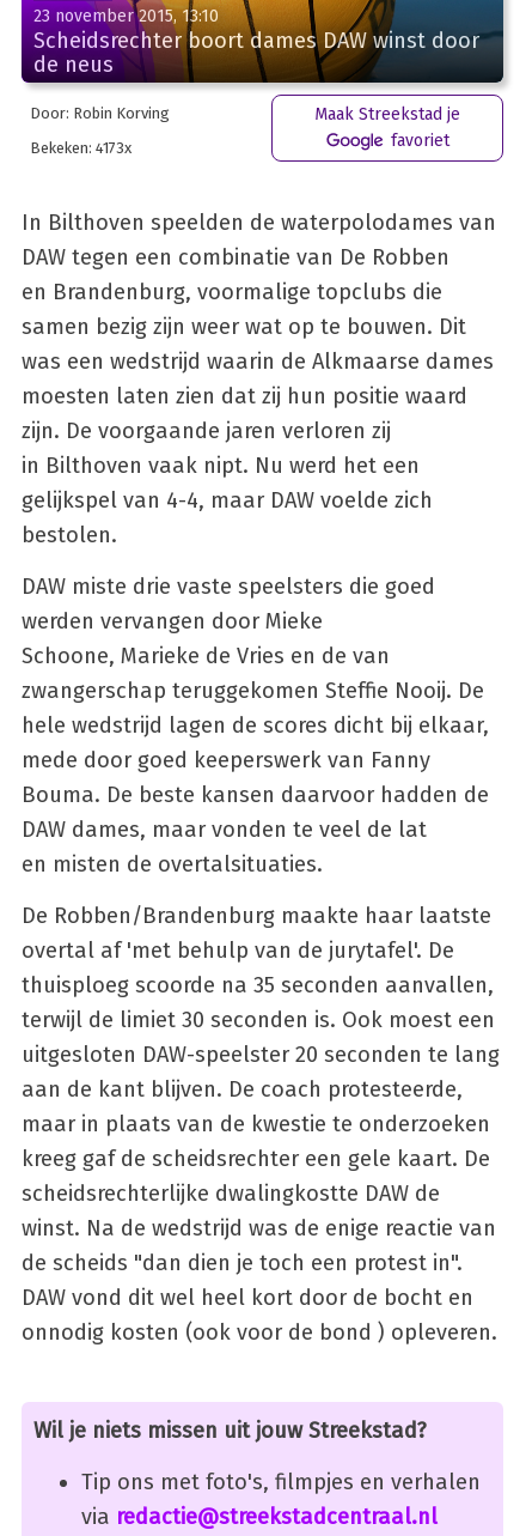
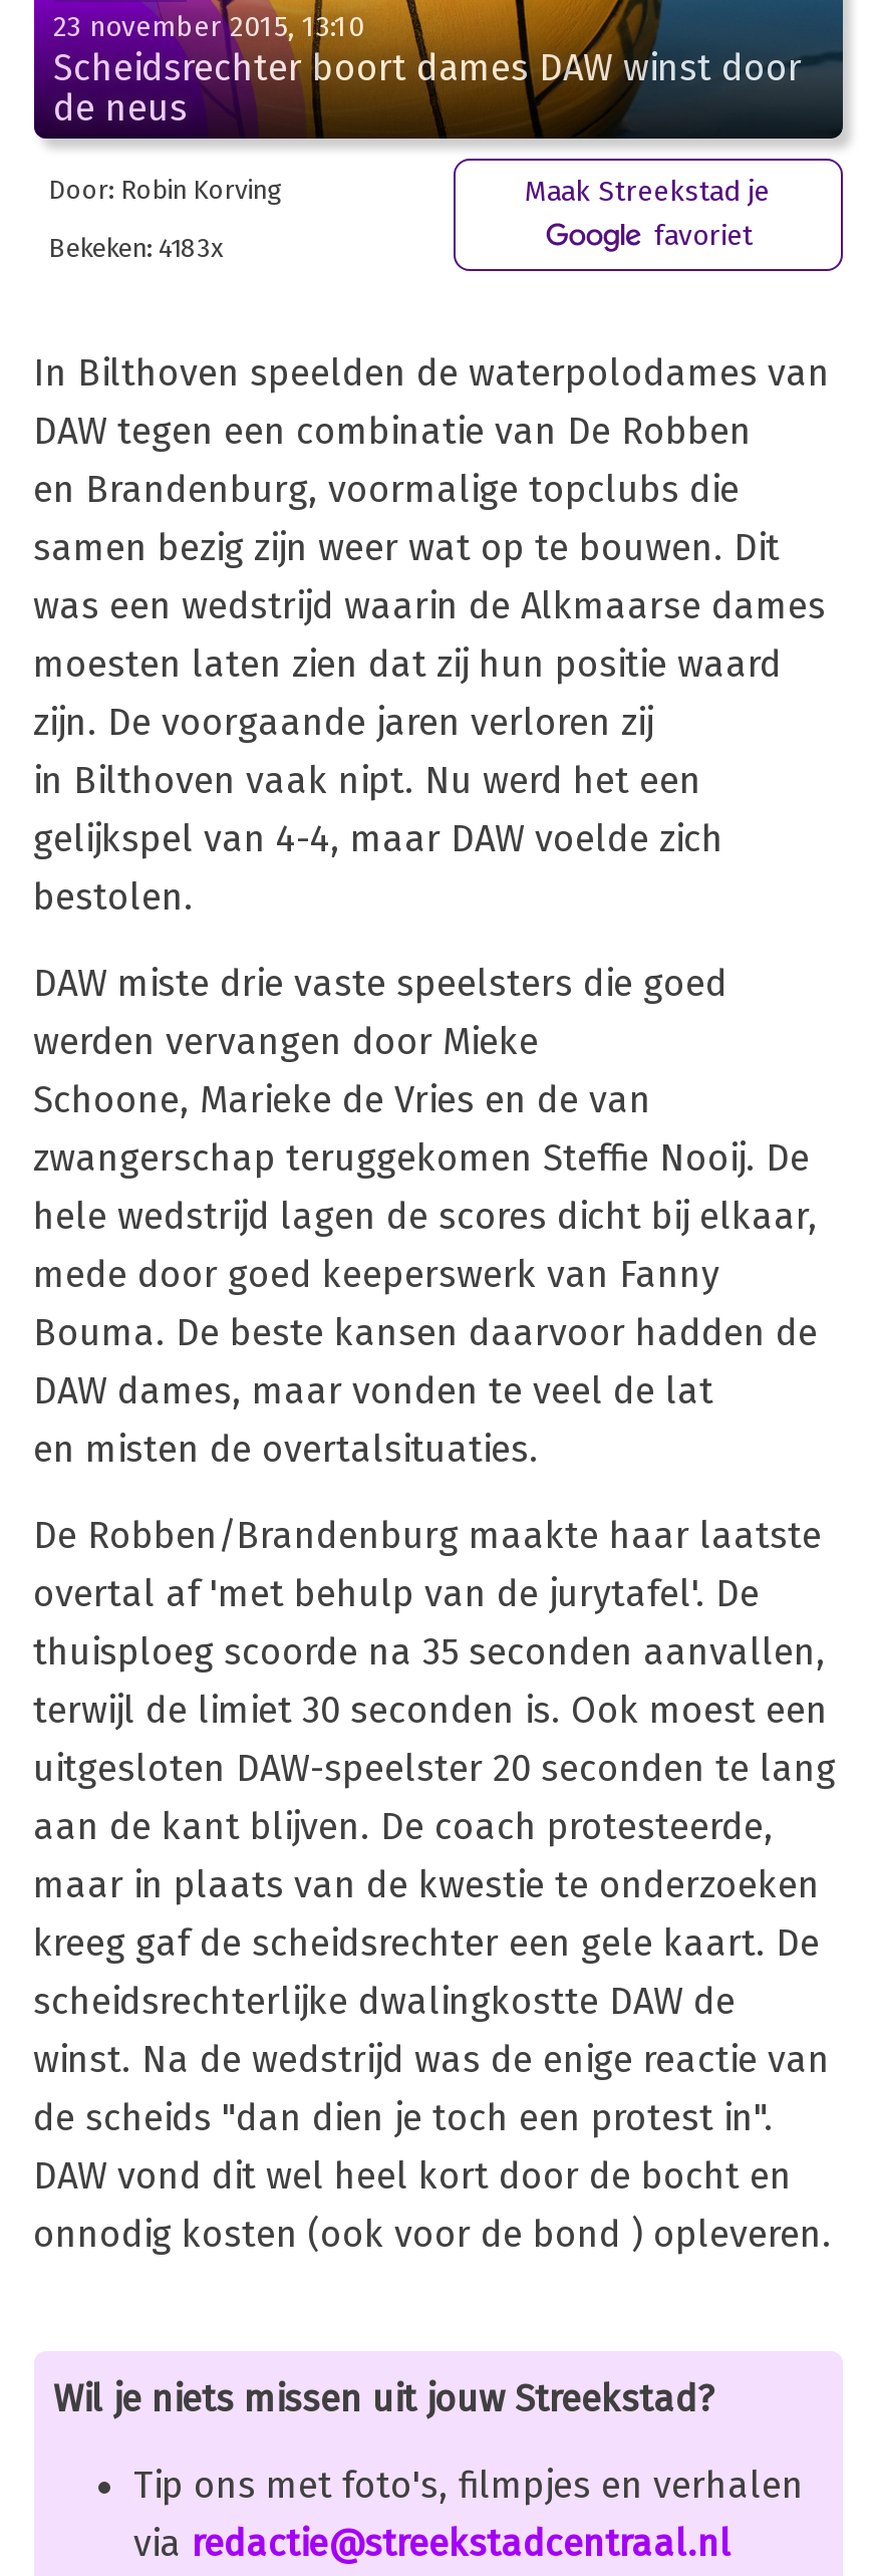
[30,139,131,156] Bekeken: 4173x -> [48,232,223,262] Bekeken: 4183x

